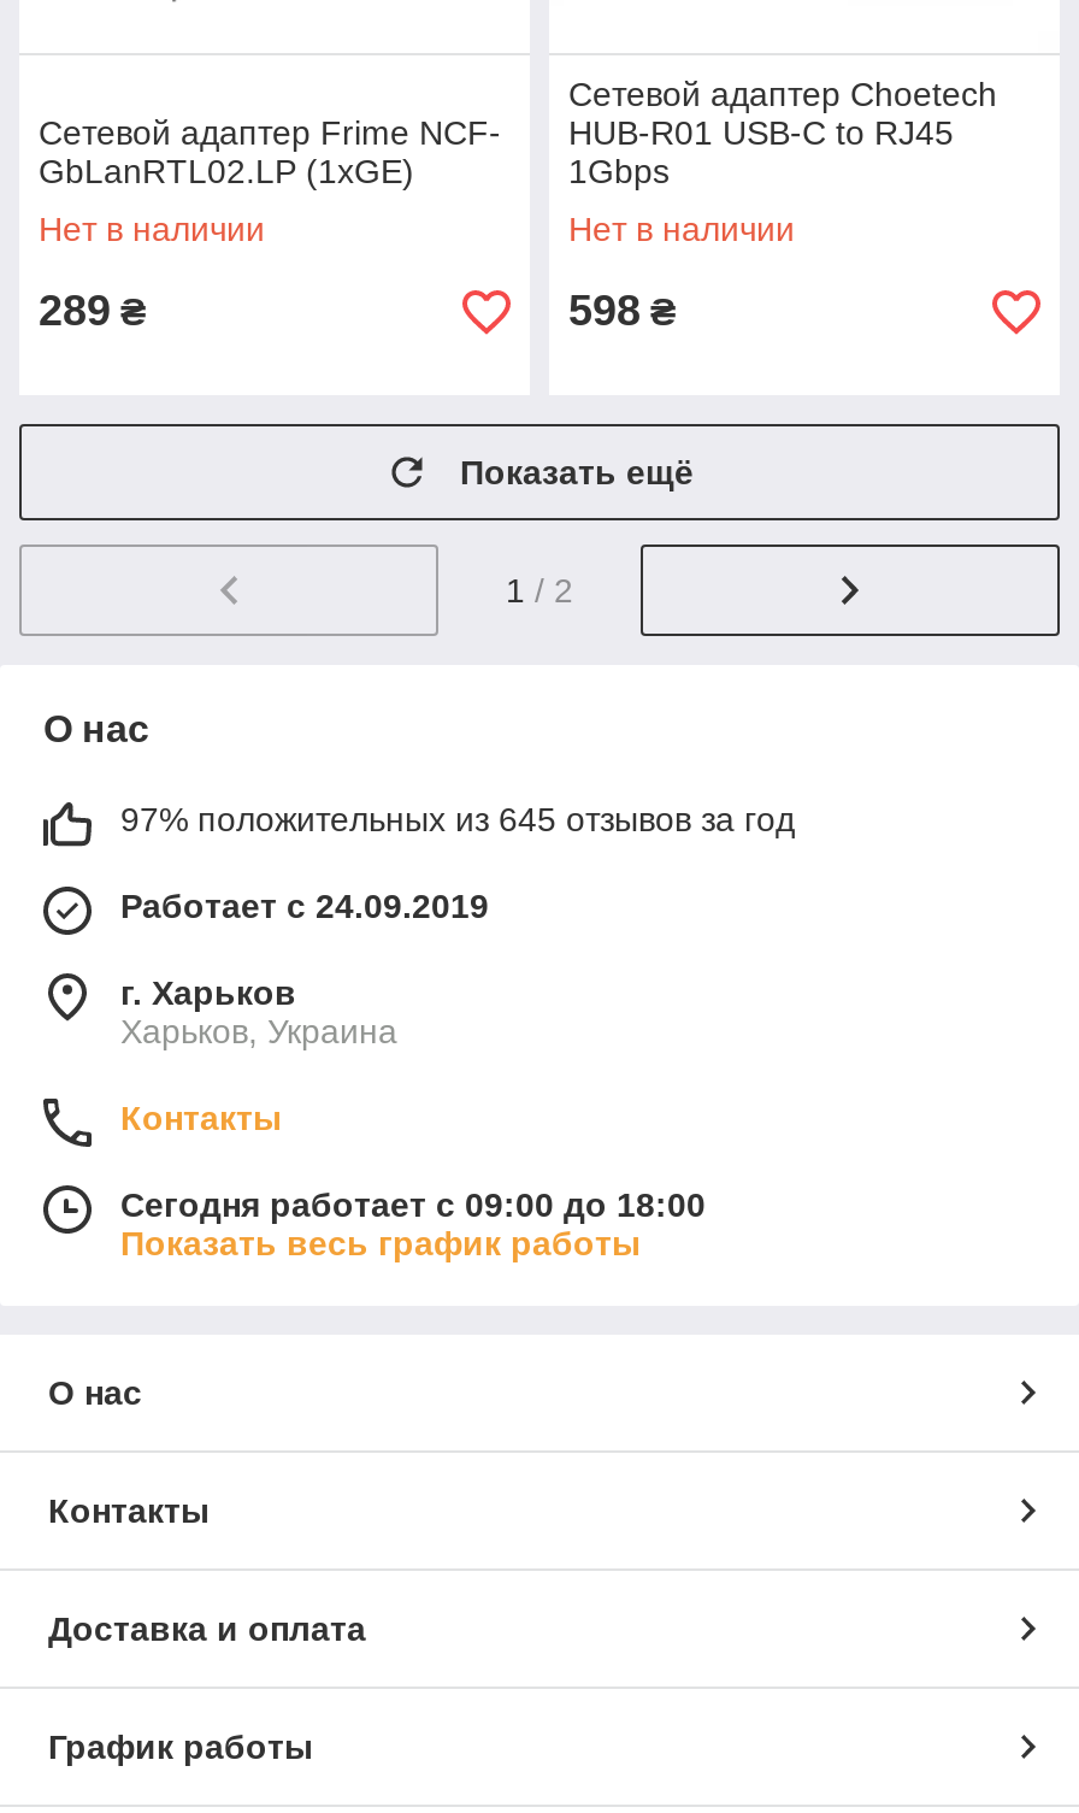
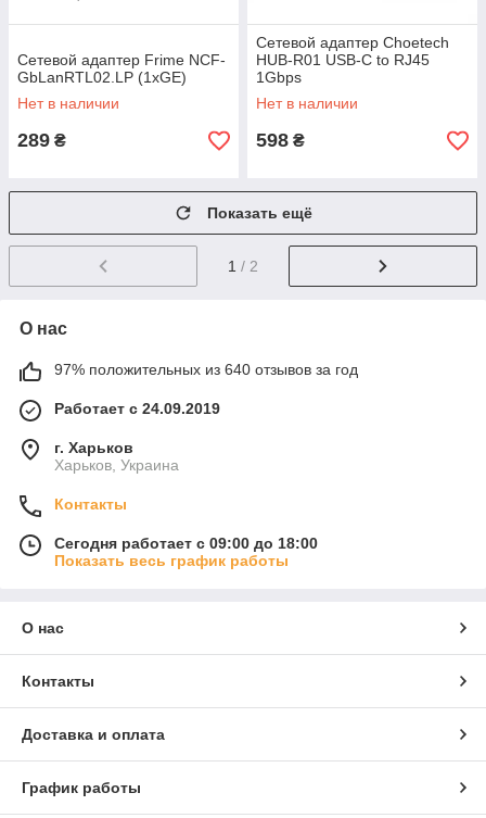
[120,800,795,838] 97% положительных из 645 отзывов за год -> [54,361,358,378] 97% положительных из 640 отзывов за год

